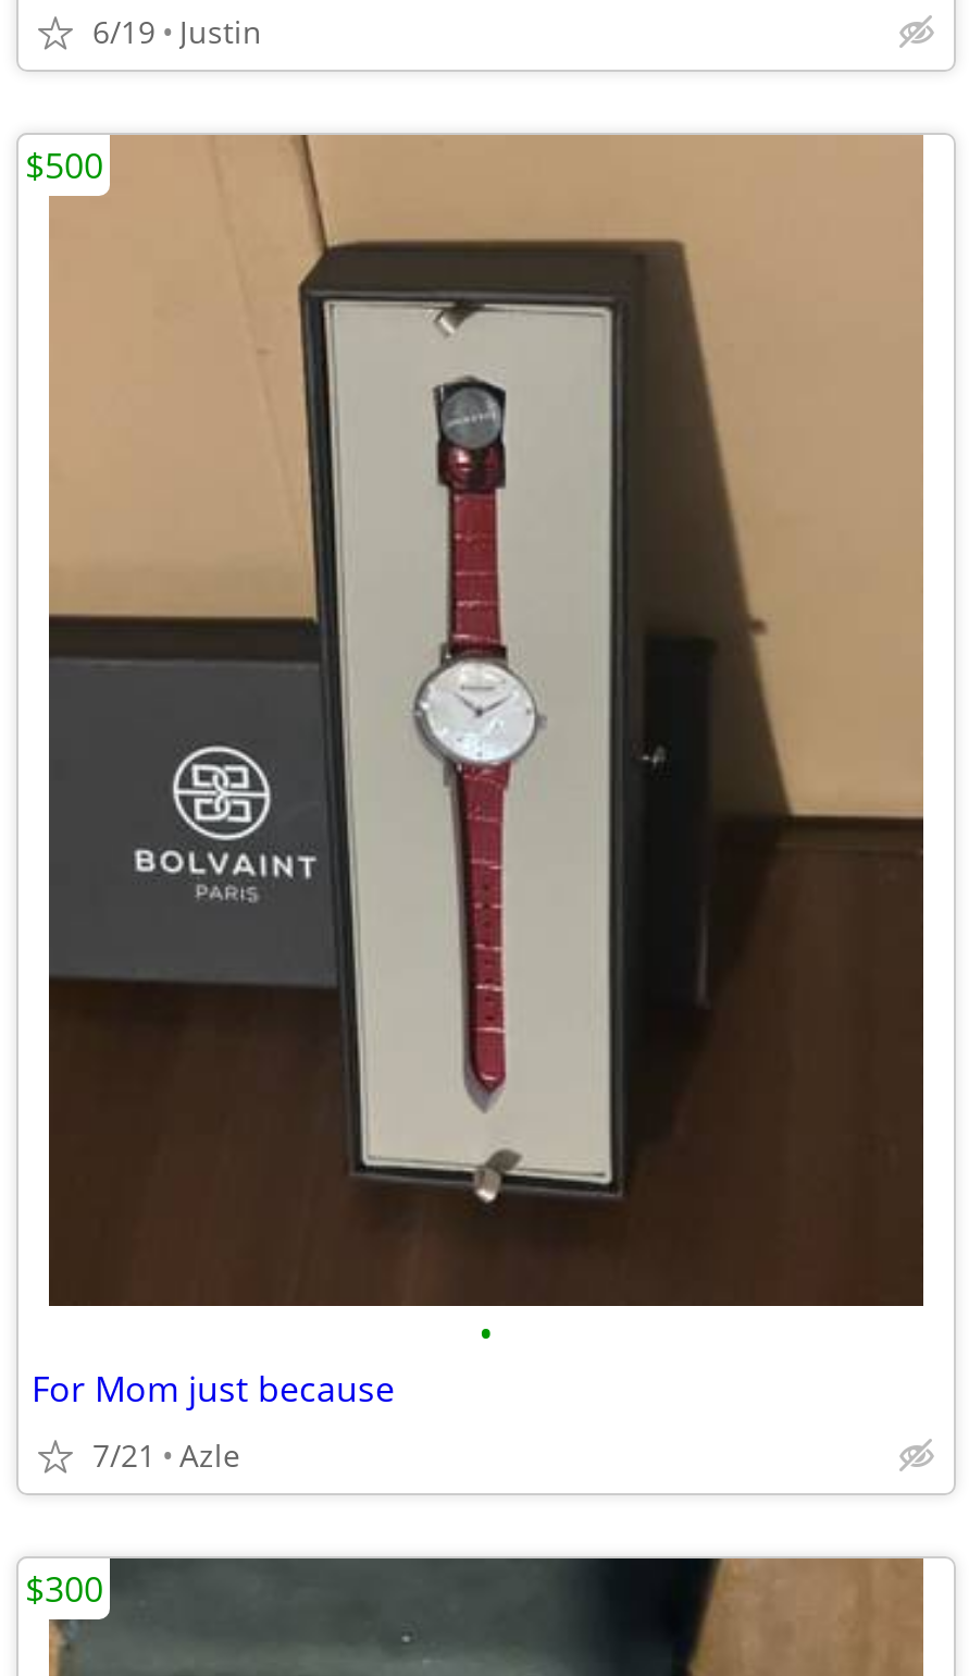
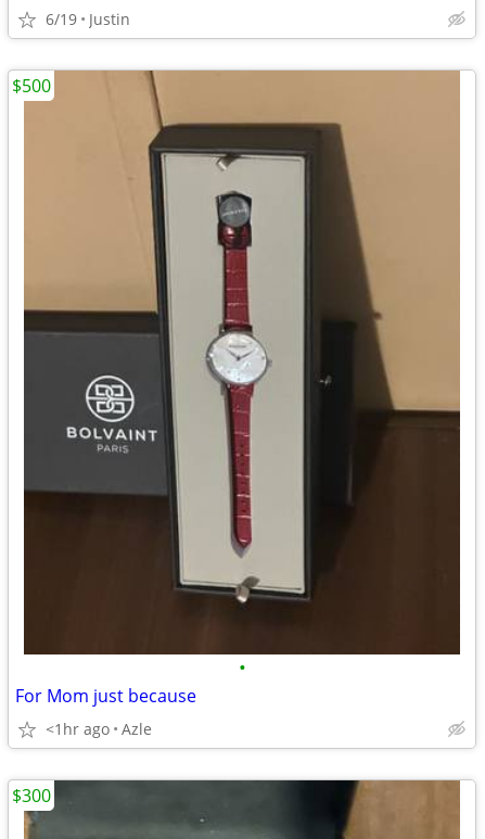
[92,1434,240,1476] 7/21 Azle -> [46,719,152,739] <1hr ago Azle

